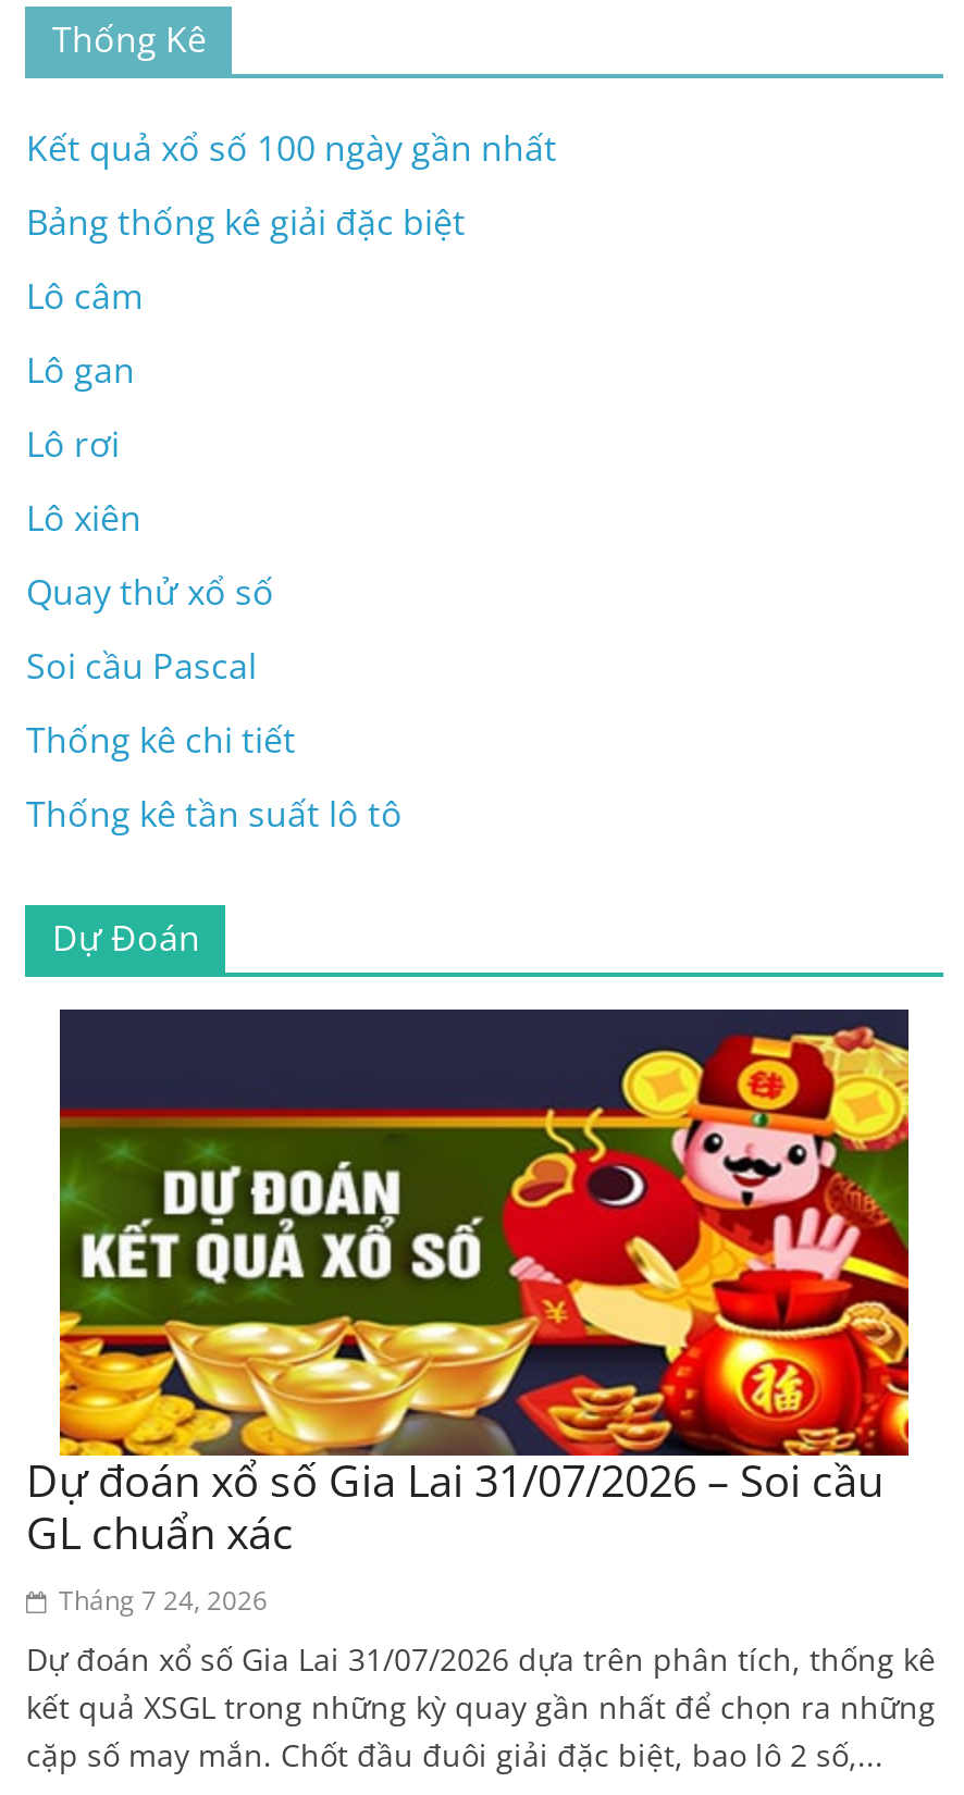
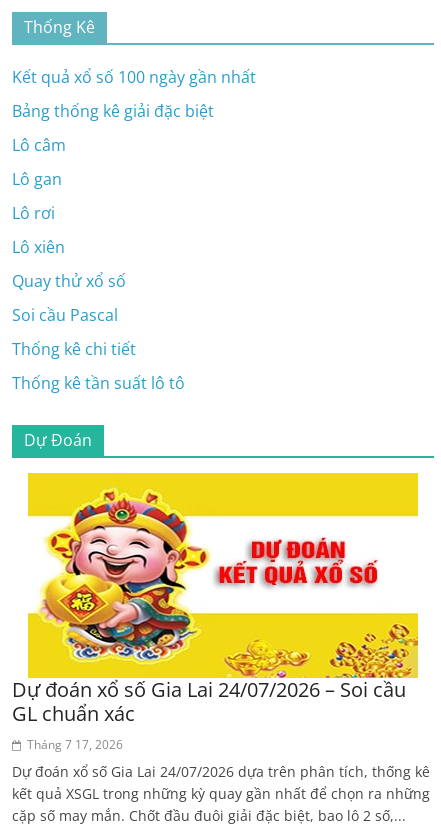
[26,1007,911,1509] [image] | Dự đoán xổ số Gia Lai 31/07/2026 – Soi cầu -> [12,472,419,703] [image] | Dự đoán xổ số Gia Lai 24/07/2026 – Soi cầu
[59,1581,267,1618] Tháng 7 24, 2026 -> [27,736,123,753] Tháng 7 17, 2026
[26,1638,935,1679] Dự đoán xổ số Gia Lai 31/07/2026 dựa trên phân tích, thống kê -> [12,762,430,781] Dự đoán xổ số Gia Lai 24/07/2026 dựa trên phân tích, thống kê

